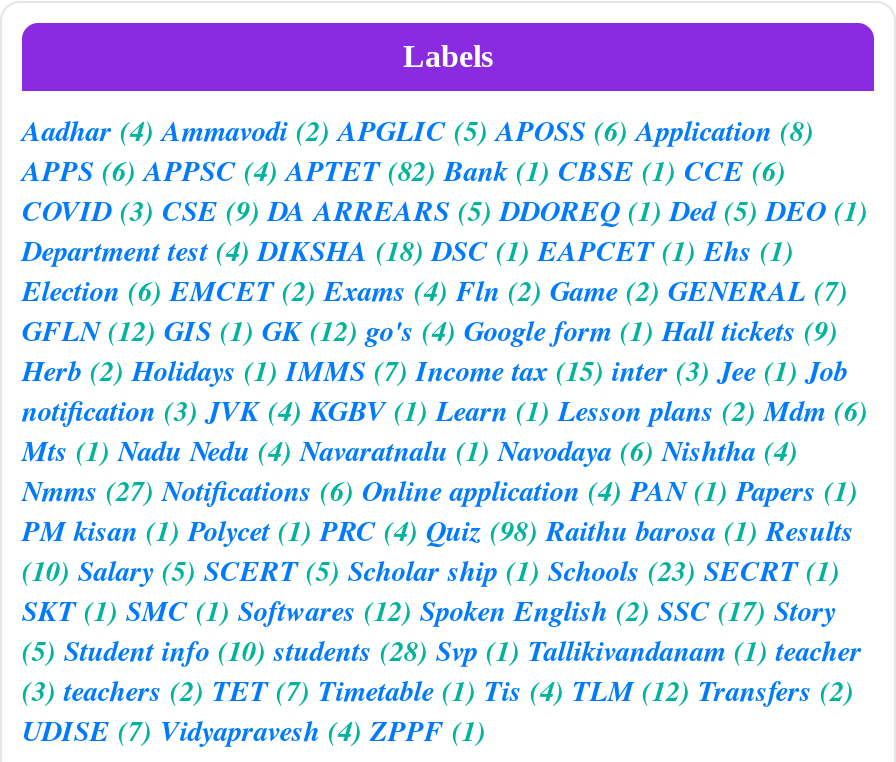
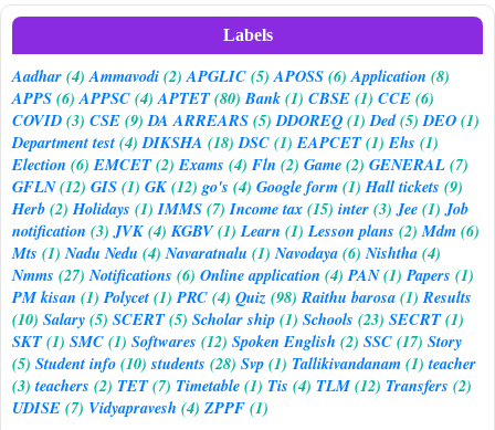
[22,150,786,192] APPS (6) APPSC (4) APTET (82) Bank (1) CBSE (1) CCE (6) -> [12,87,434,110] APPS (6) APPSC (4) APTET (80) Bank (1) CBSE (1) CCE (6)

